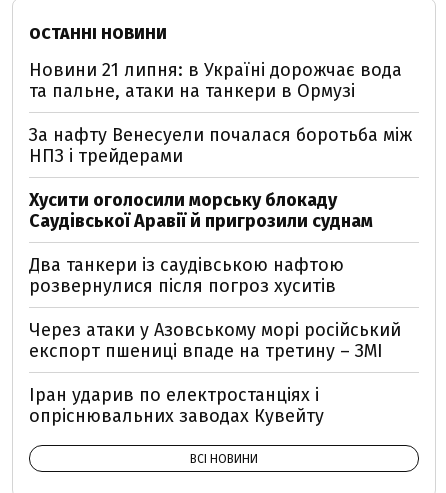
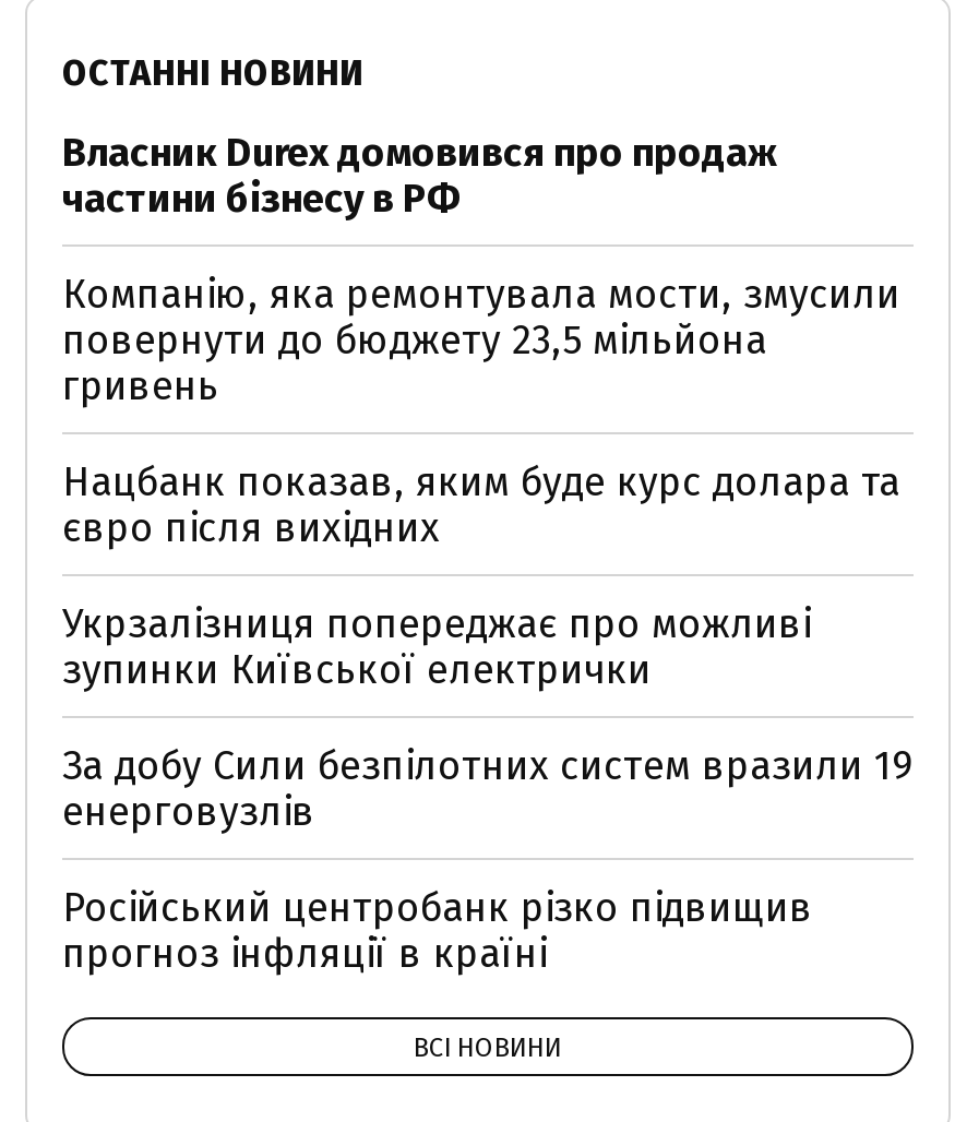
[29,59,402,102] Новини 21 липня: в Україні дорожчає вода | та пальне, атаки на танкери в Ормузі -> [62,129,780,223] Власник Durex домовився про продаж | частини бізнесу в РФ
[29,124,412,167] За нафту Венесуели почалася боротьба між | НПЗ і трейдерами -> [62,271,900,411] Компанію, яка ремонтувала мости, змусили | повернути до бюджету 23,5 мільйона | гривень
[29,189,373,232] Хусити оголосили морську блокаду | Саудівської Аравії й пригрозили суднам -> [62,459,900,553] Нацбанк показав, яким буде курс долара та | євро після вихідних
[29,254,344,297] Два танкери із саудівською нафтою | розвернулися після погроз хуситів -> [62,601,811,695] Укрзалізниця попереджає про можливі | зупинки Київської електрички
[29,319,401,362] Через атаки у Азовському морі російський | експорт пшениці впаде на третину – ЗМІ -> [62,743,914,836] За добу Сили безпілотних систем вразили 19 | енерговузлів
[29,384,324,427] Іран ударив по електростанціях і | опріснювальних заводах Кувейту -> [62,885,813,978] Російський центробанк різко підвищив | прогноз інфляції в країні

